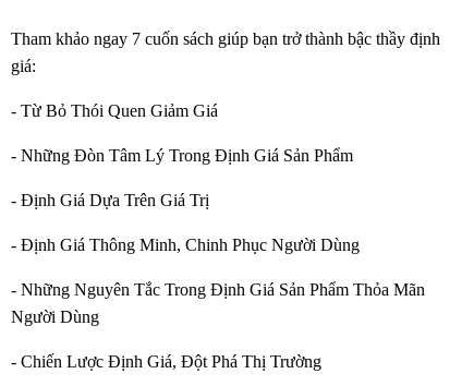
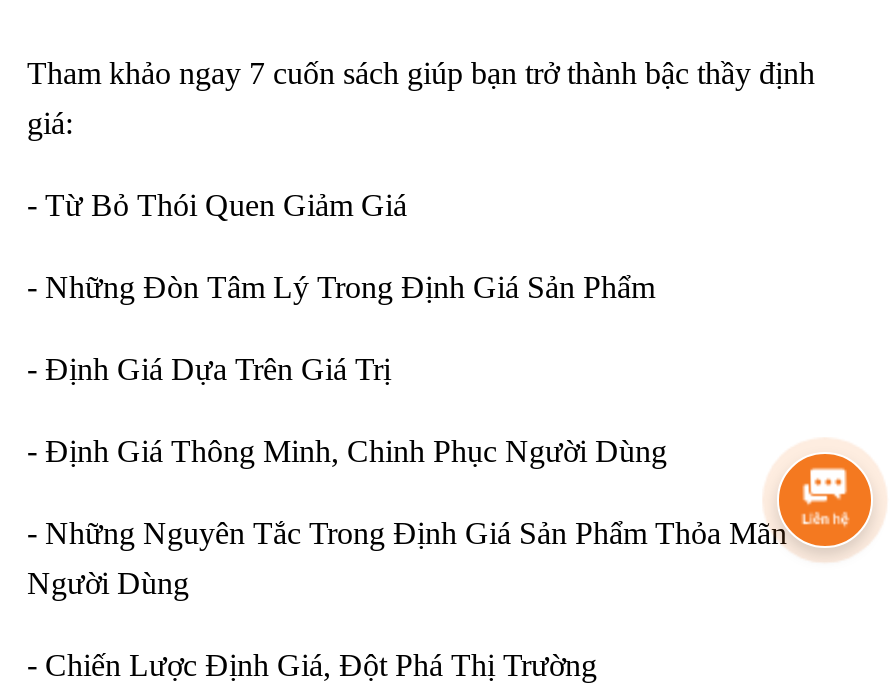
none -> [763,438,887,564] [image]

